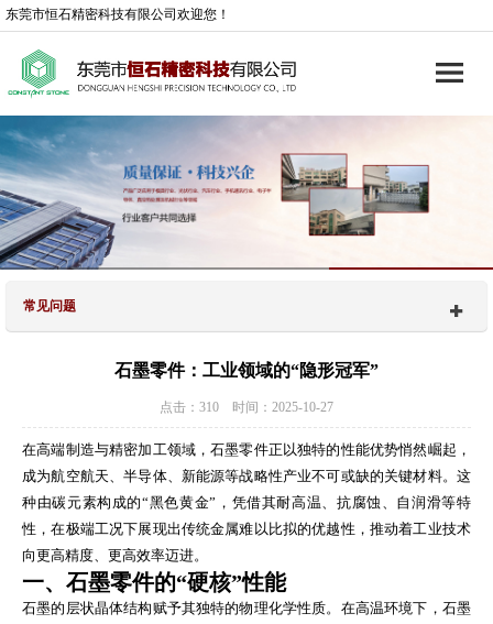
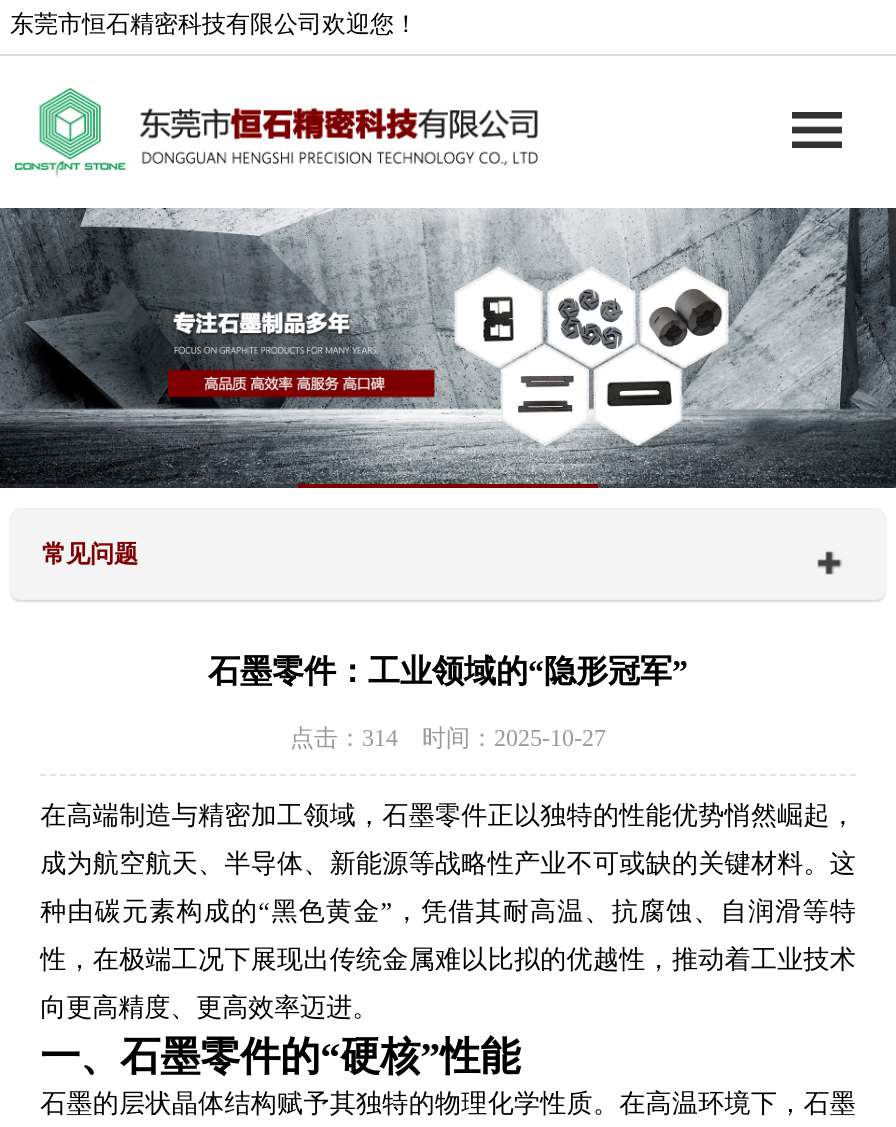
[3,114,490,271] [image] -> [6,206,890,490] [image]
[160,400,333,415] 点击：310 时间：2025-10-27 -> [290,724,606,752] 点击：314 时间：2025-10-27

